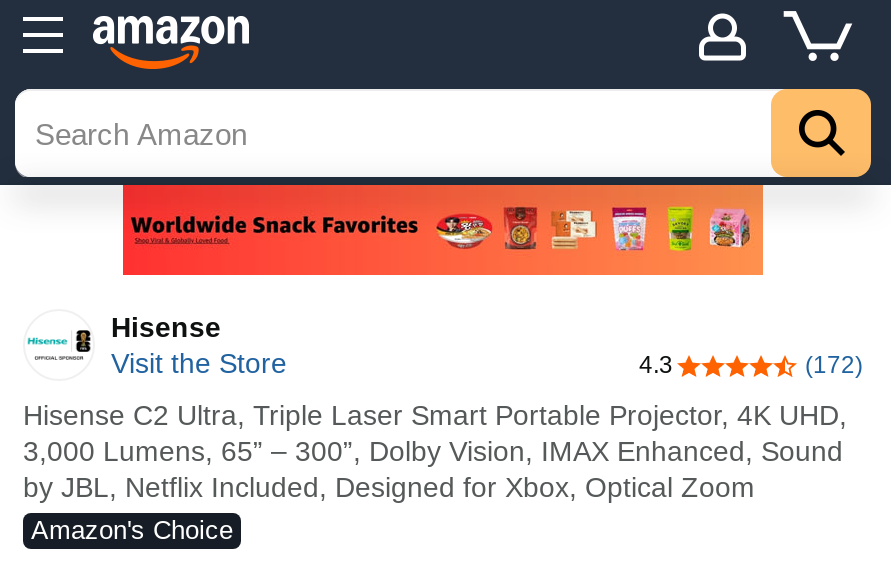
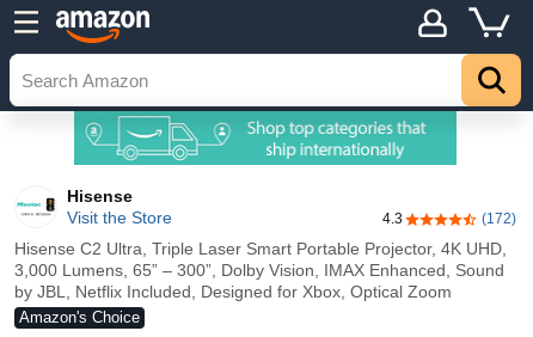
[121,183,765,277] [image] -> [73,110,458,166] [image]

